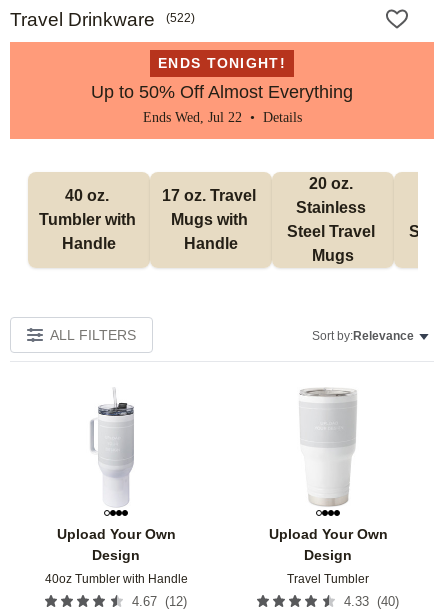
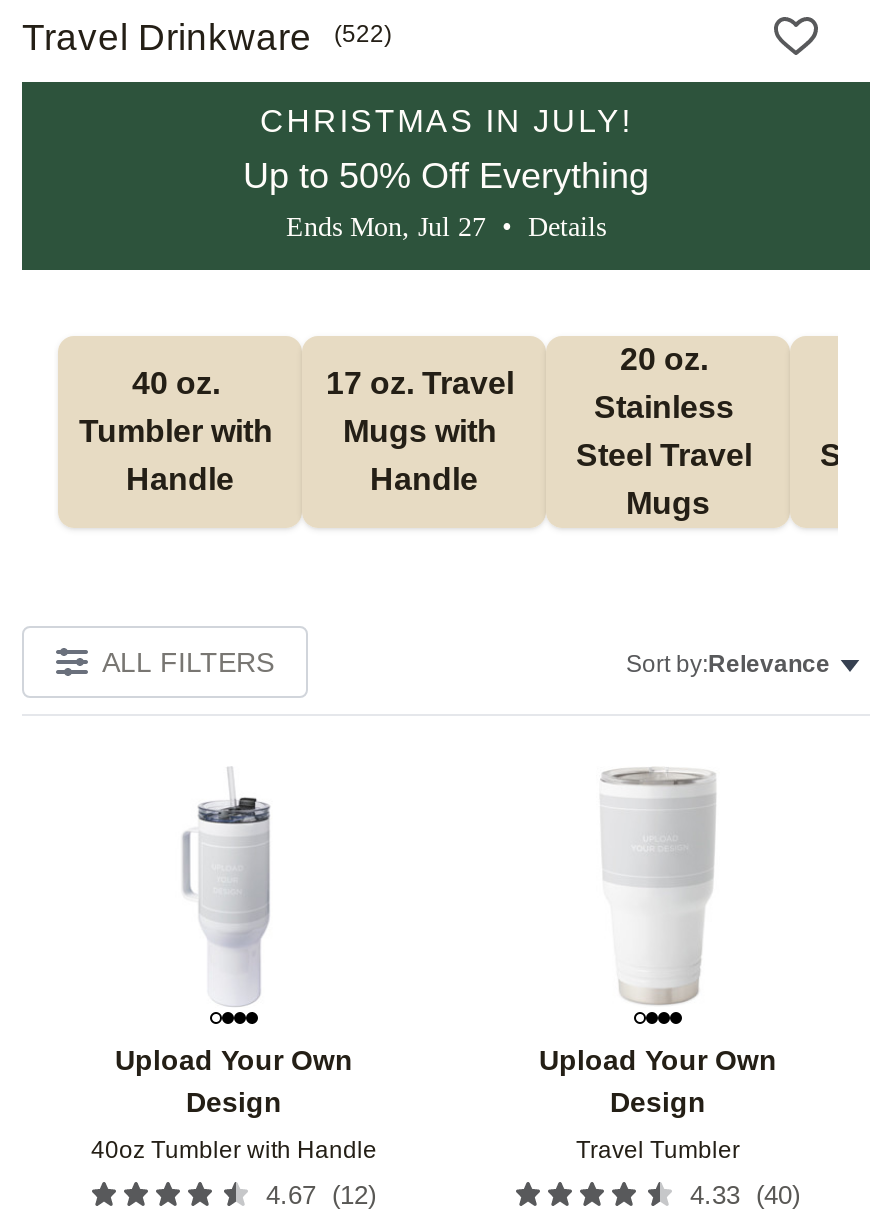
[9,41,435,140] [image] | ENDS TONIGHT! | Up to 50% Off Almost Everything | Ends Wed, Jul 22 • Details -> [20,80,872,272] [image] | CHRISTMAS IN JULY! | Up to 50% Off Everything | Ends Mon, Jul 27 • Details

